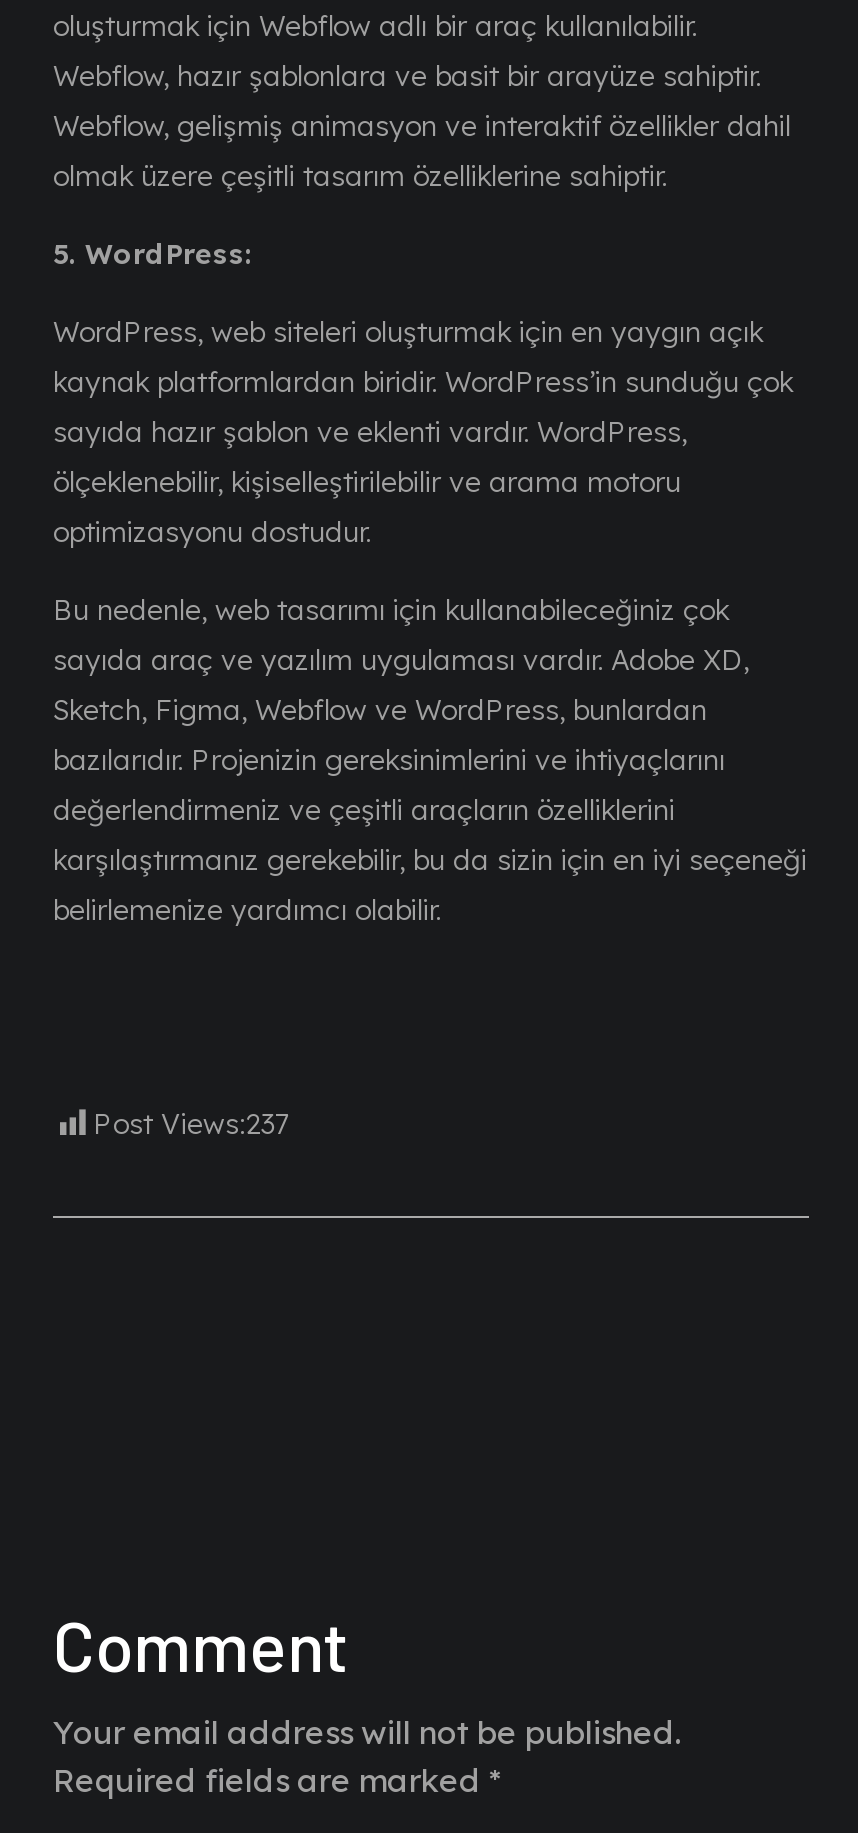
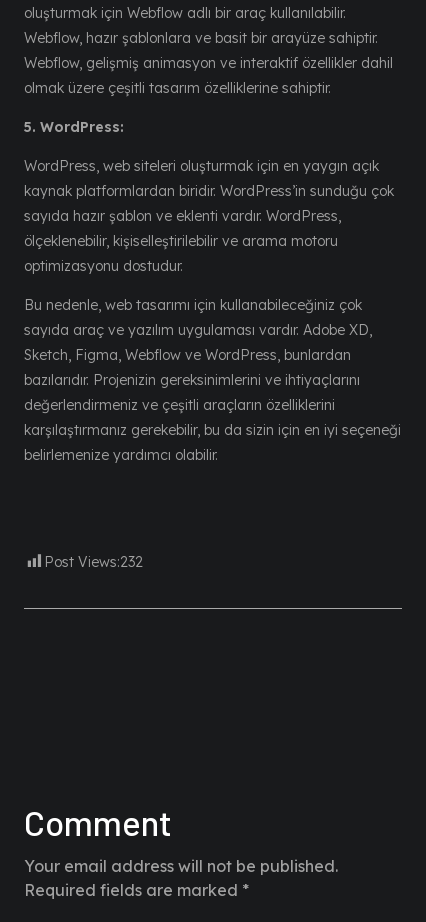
[93,1107,289,1143] Post Views:237 -> [44,553,143,571] Post Views:232

